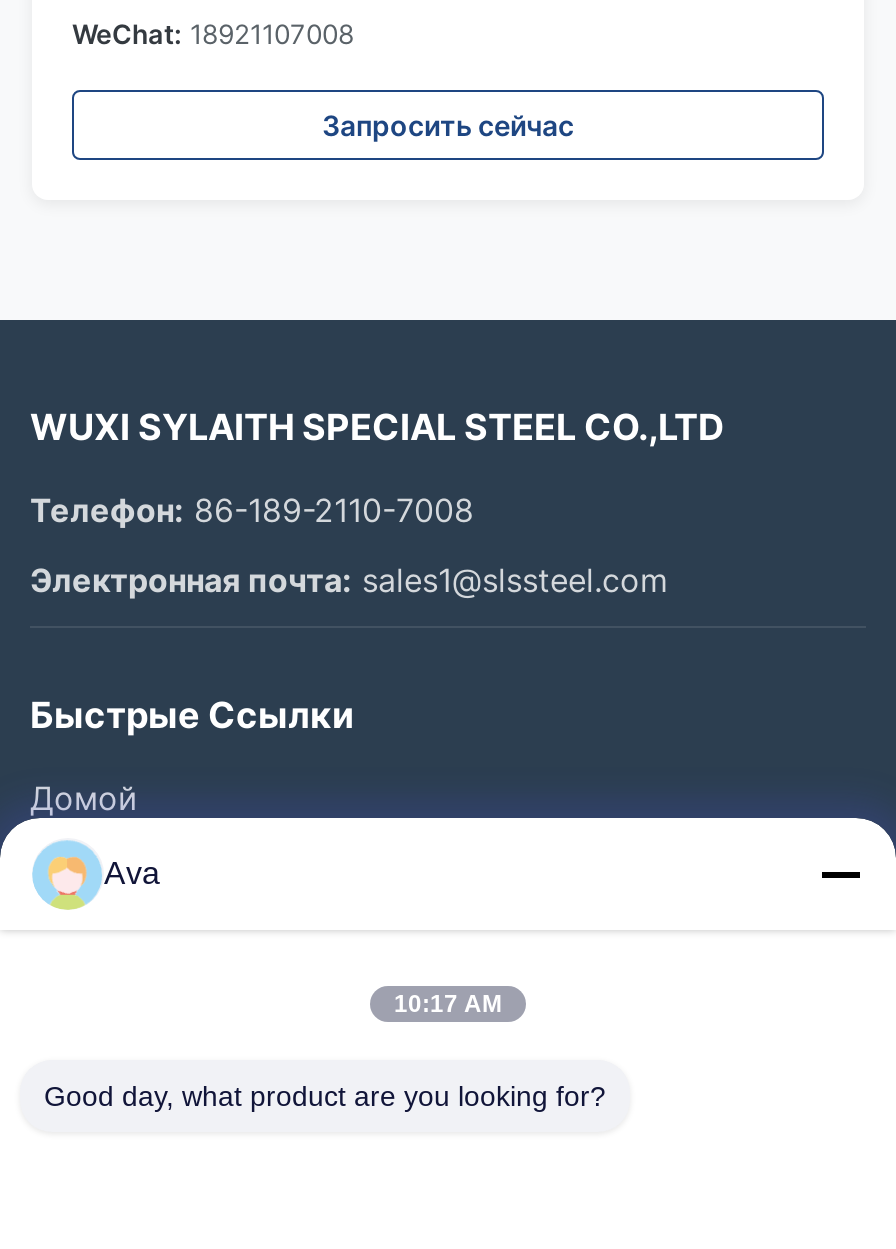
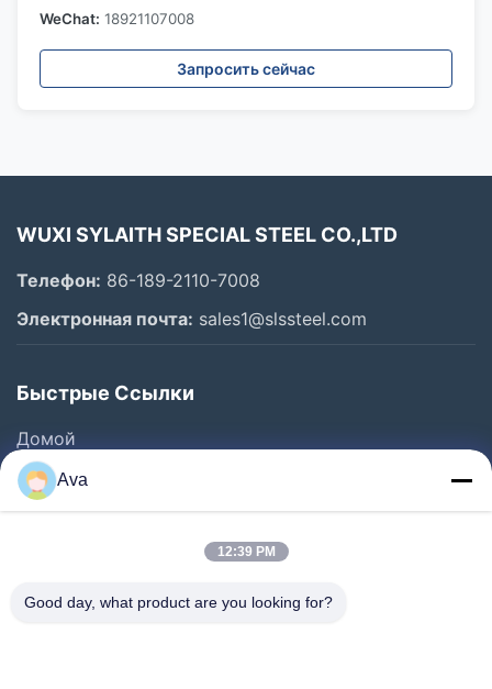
[394,990,502,1018] 10:17 AM -> [217,544,275,559] 12:39 PM

